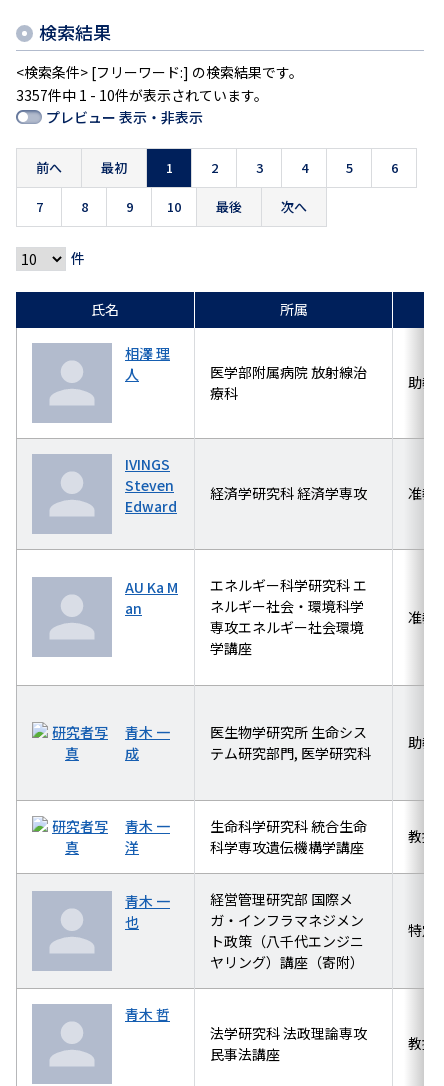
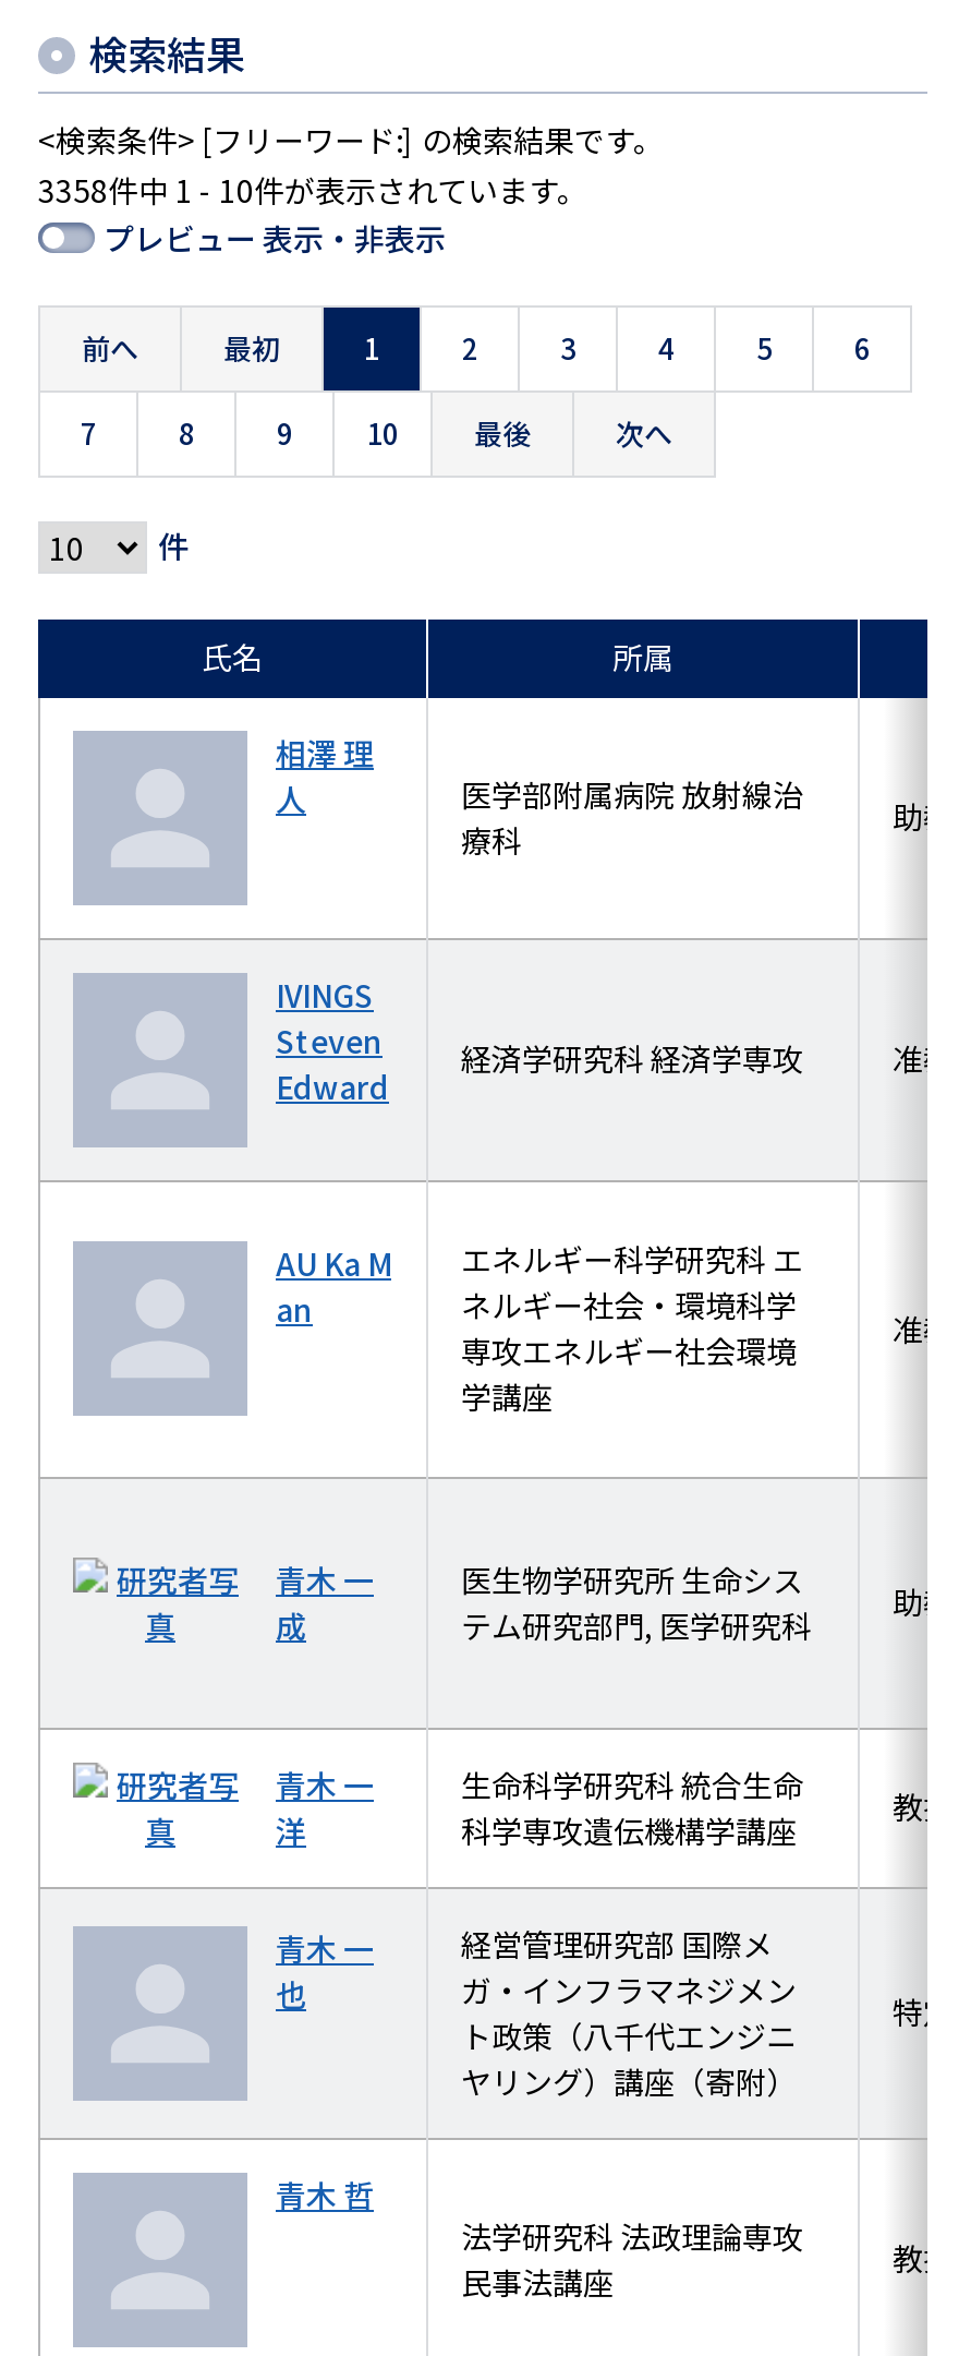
[16,85,268,105] 3357件中 1 - 10件が表示されています。 -> [38,168,587,211] 3358件中 1 - 10件が表示されています。

